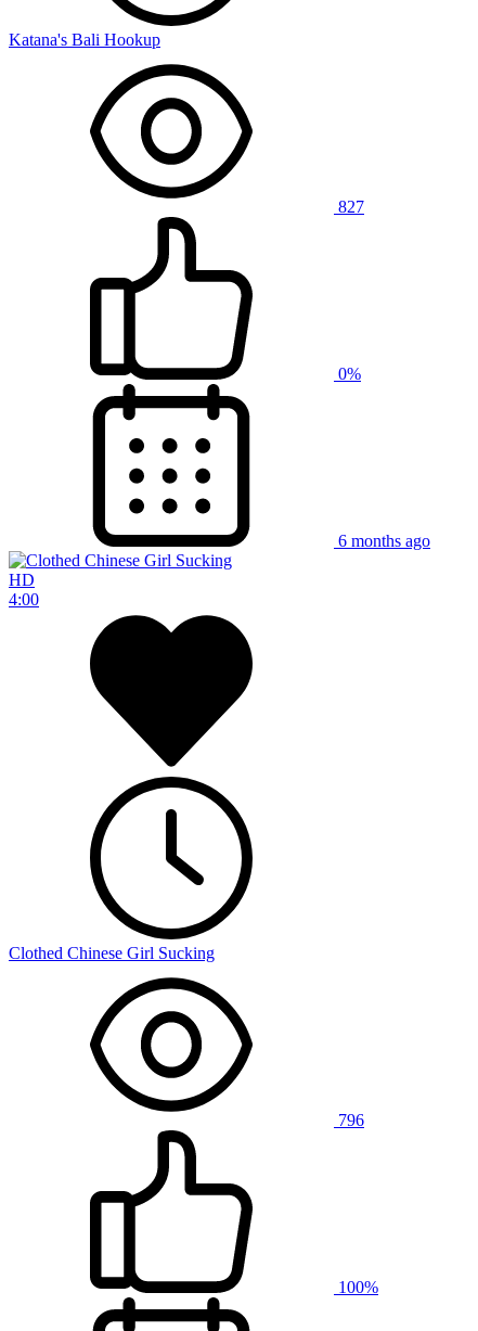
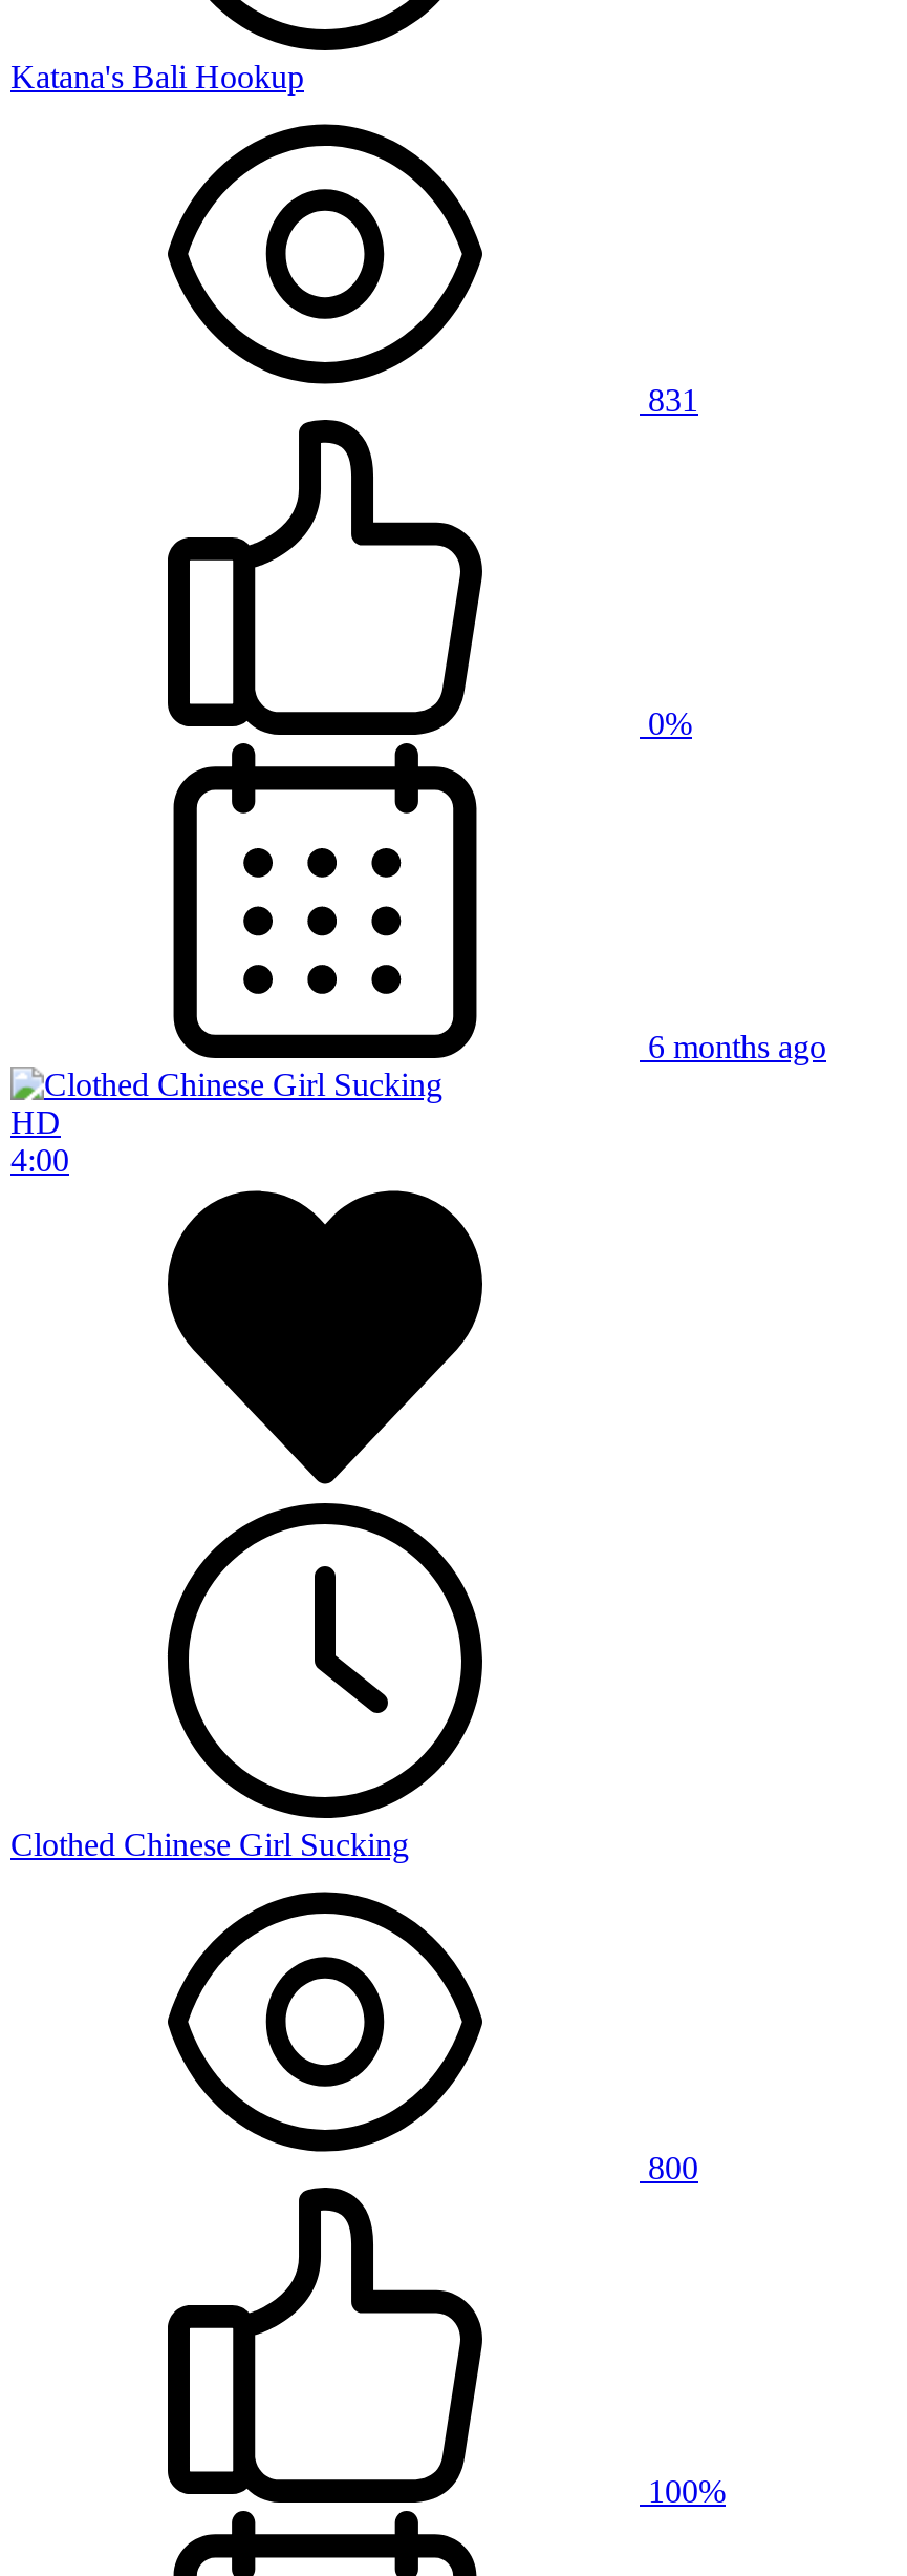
[334,197,364,216] 827 -> [640,381,698,417] 831
[334,1110,364,1129] 796 -> [640,2149,698,2185] 800

